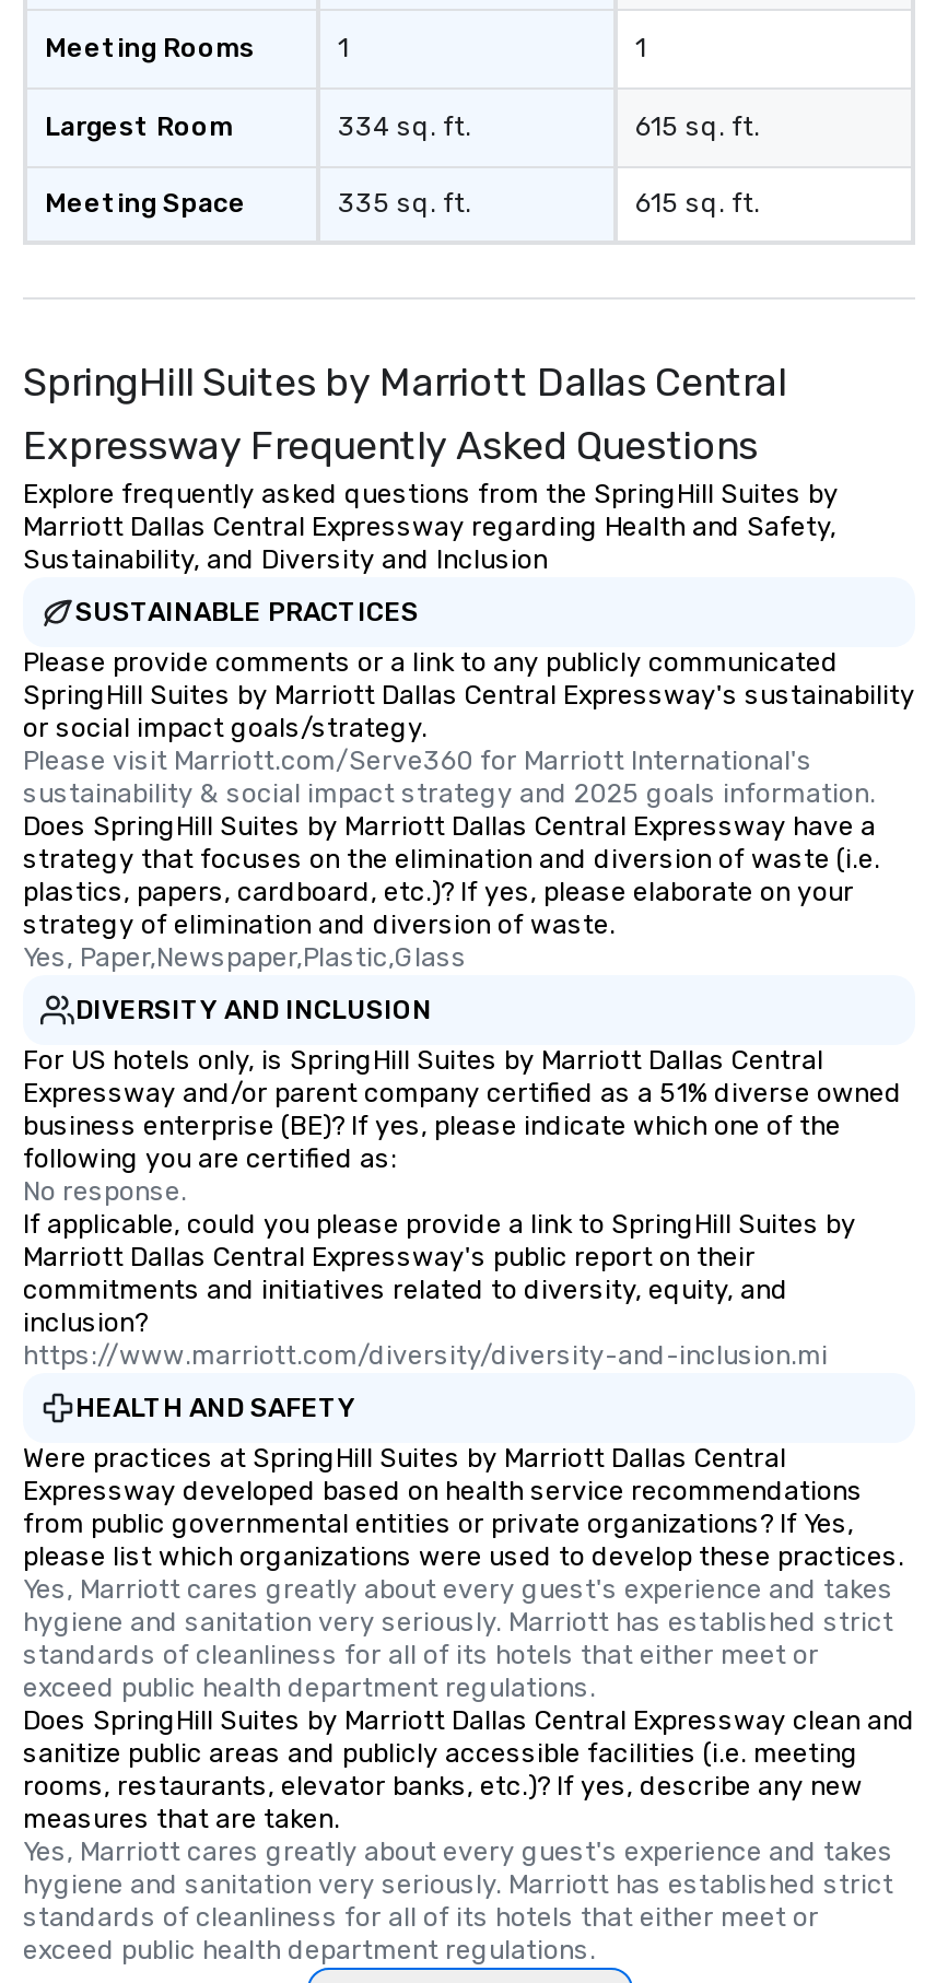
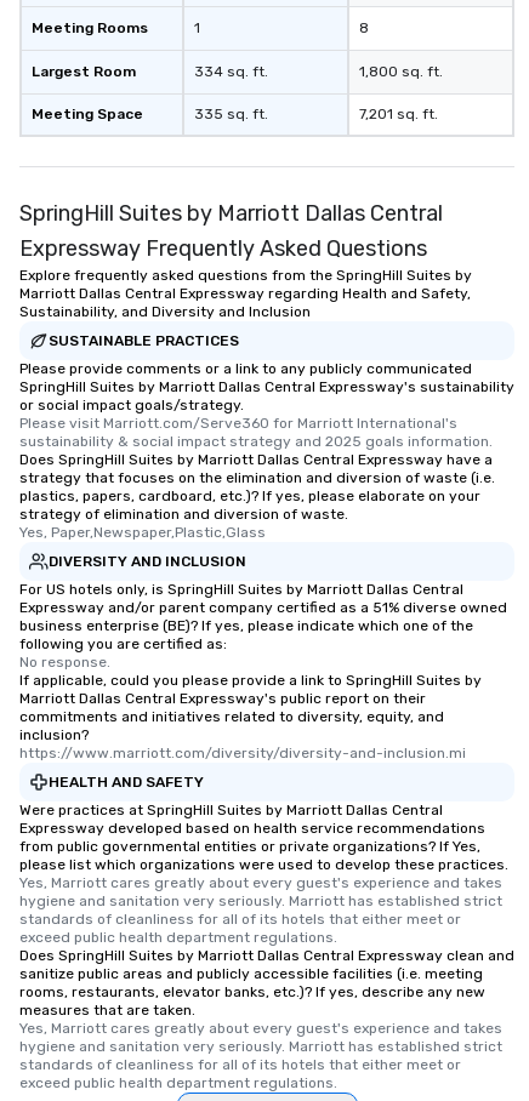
[635,33,646,63] 1 -> [359,19,369,36] 8
[635,112,760,142] 615 sq. ft. -> [359,63,443,80] 1,800 sq. ft.
[635,188,760,219] 615 sq. ft. -> [359,105,438,122] 7,201 sq. ft.

